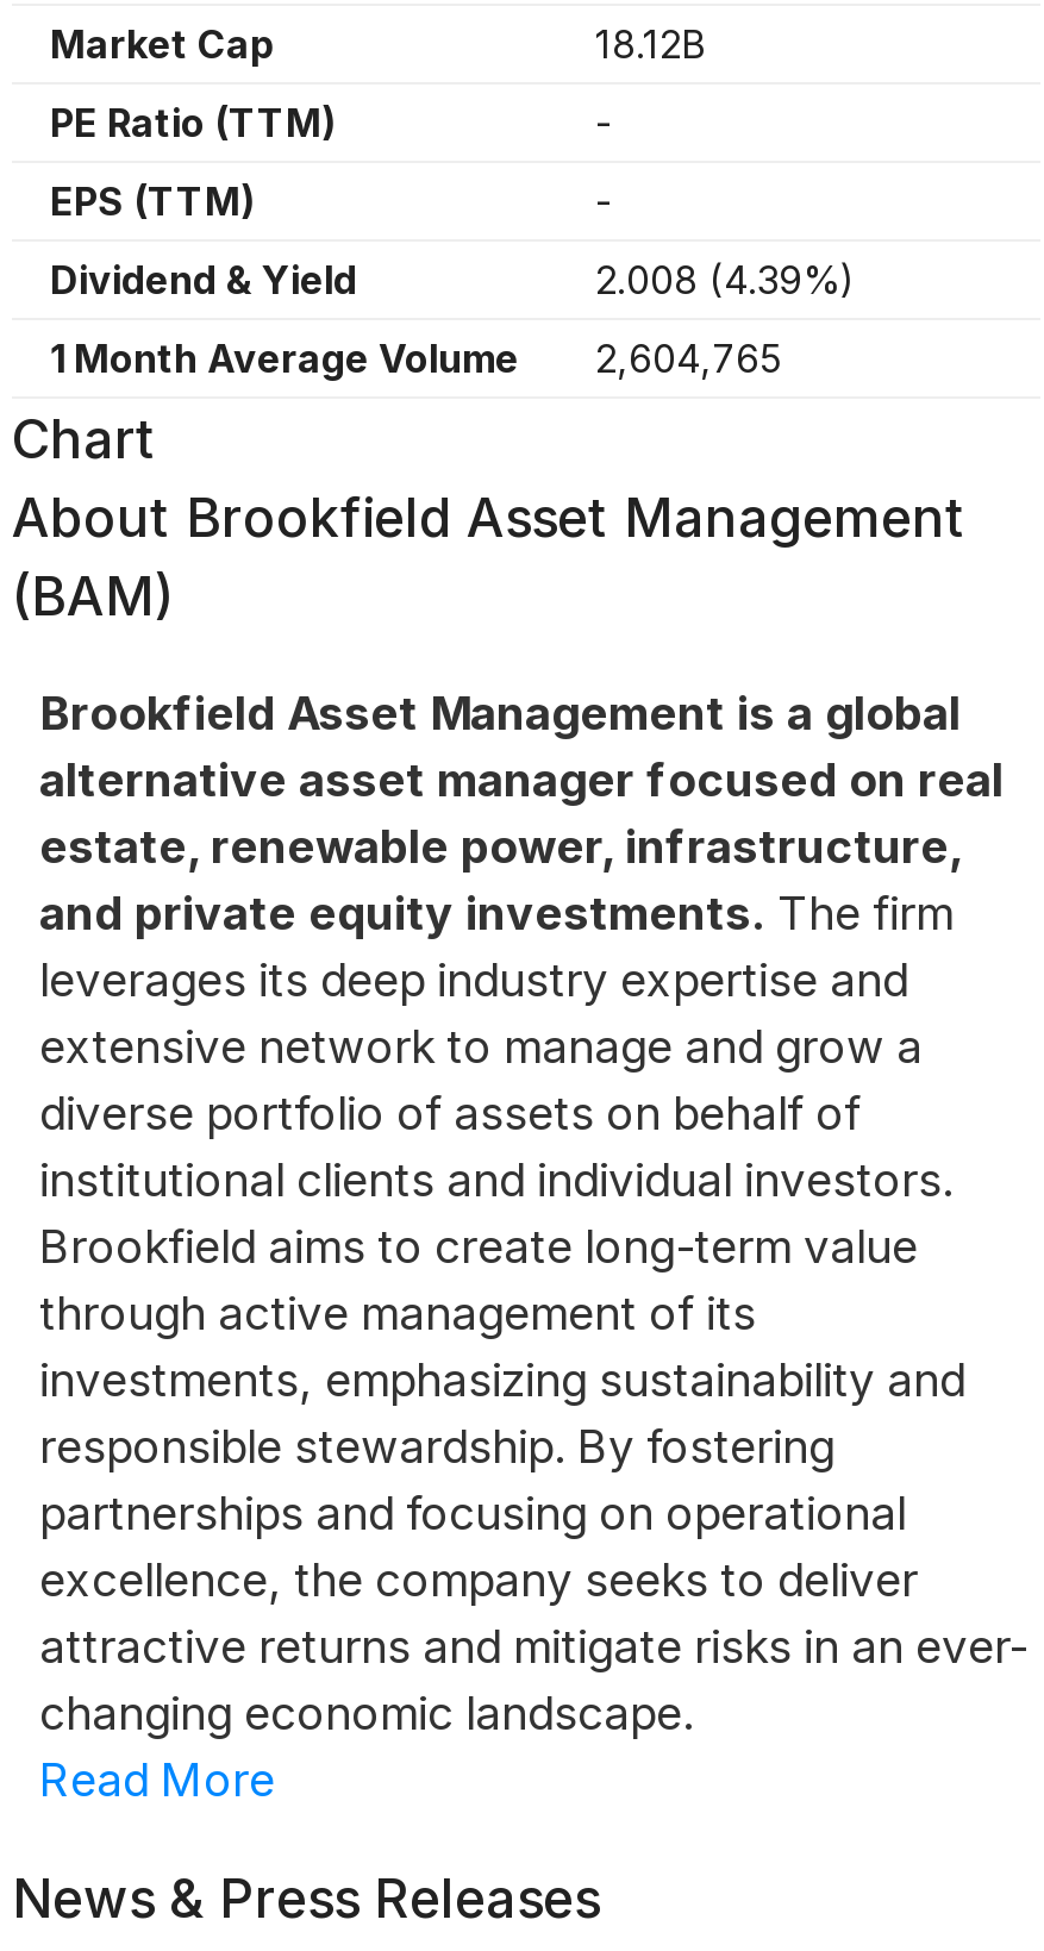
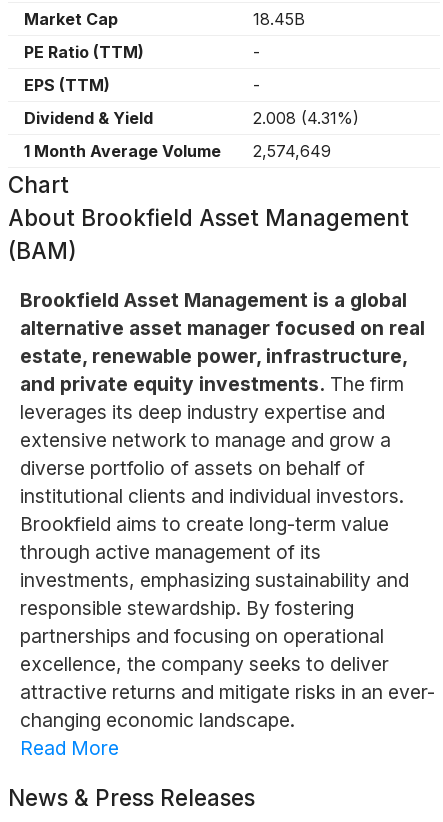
[595,20,707,68] 18.12B -> [253,9,305,29] 18.45B
[595,256,855,304] 2.008 (4.39%) -> [253,108,359,128] 2.008 (4.31%)
[50,334,781,382] 1 Month Average Volume 2,604,765 -> [24,141,331,161] 1 Month Average Volume 2,574,649

